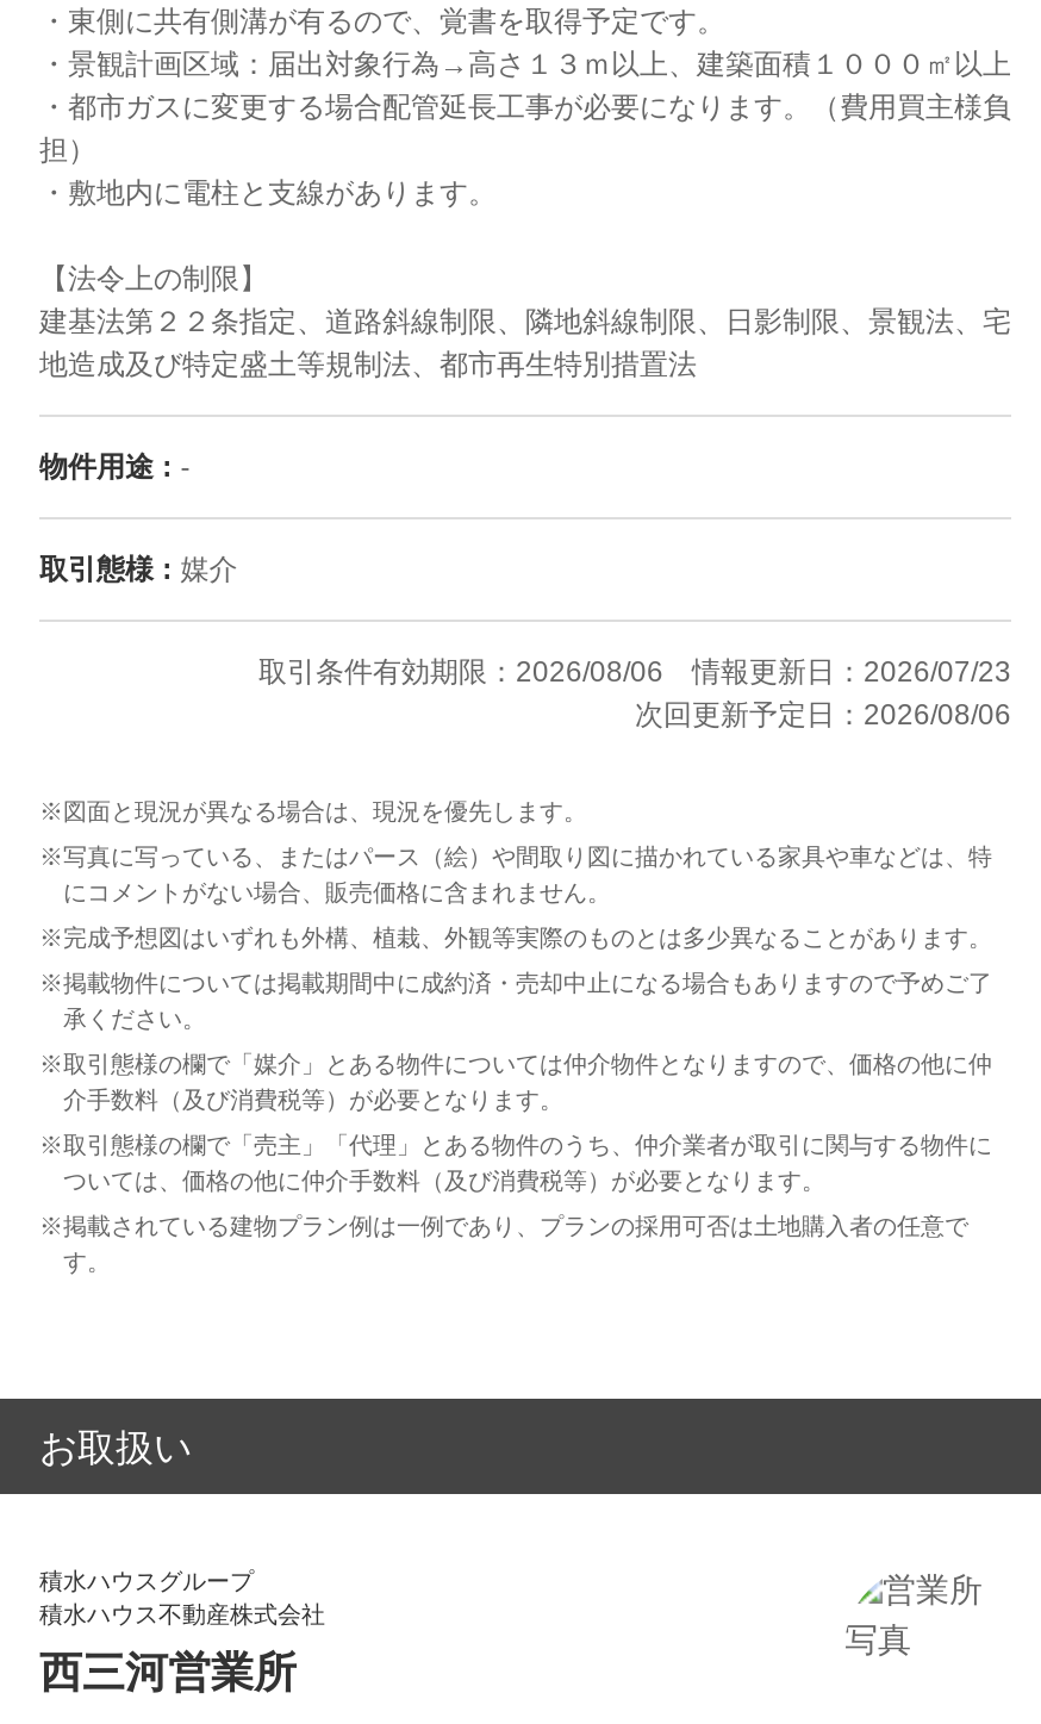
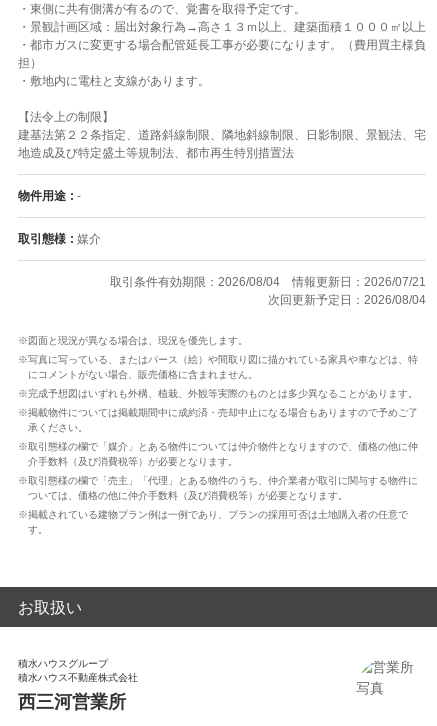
[258,656,663,690] 取引条件有効期限：2026/08/06 -> [110,275,280,289] 取引条件有効期限：2026/08/04
[692,656,1011,690] 情報更新日：2026/07/23 -> [292,275,426,289] 情報更新日：2026/07/21
[635,699,1011,733] 次回更新予定日：2026/08/06 -> [268,293,426,307] 次回更新予定日：2026/08/04

